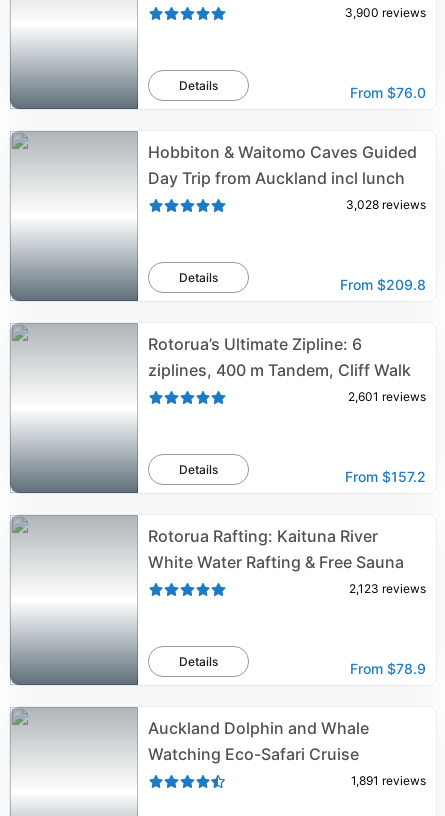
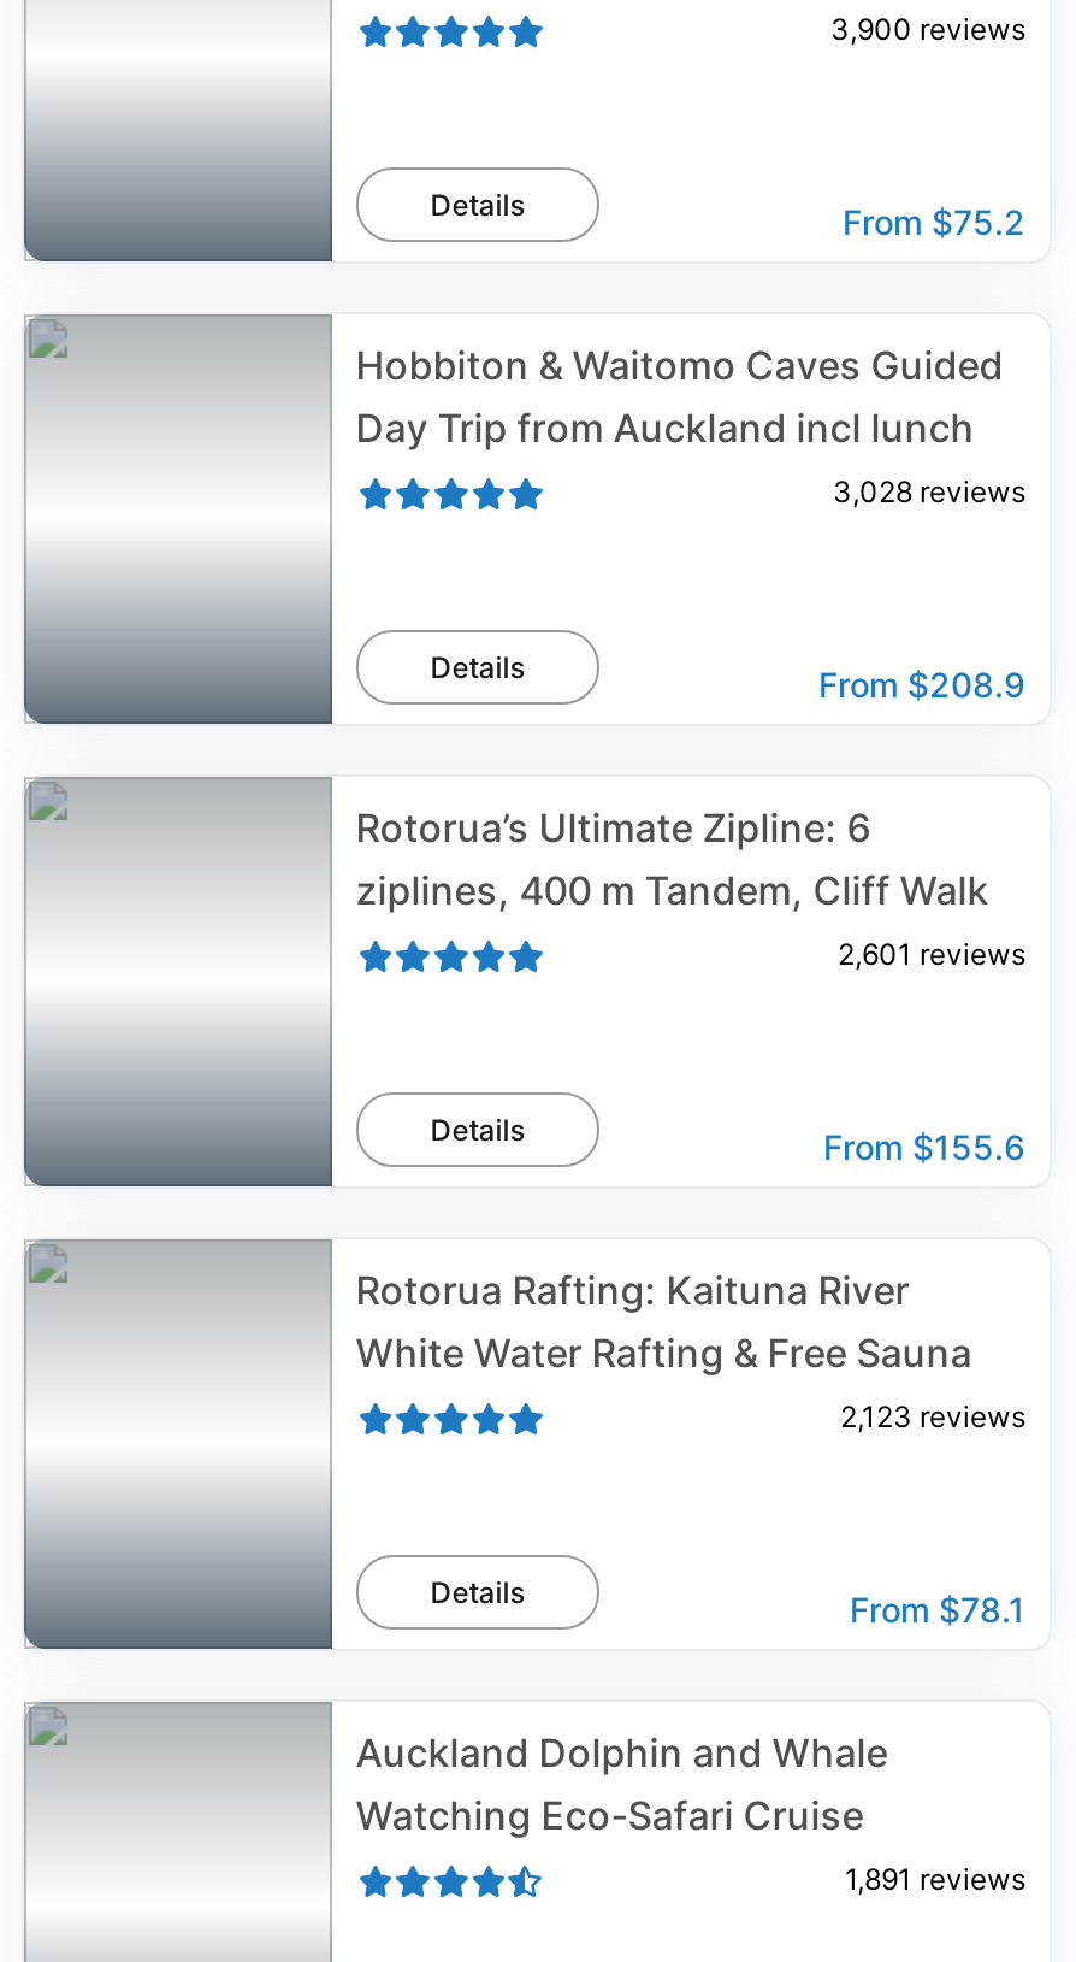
[350,84,426,101] From $76.0 -> [843,201,1025,242] From $75.2
[340,276,426,293] From $209.8 -> [818,664,1025,705] From $208.9
[345,468,426,485] From $157.2 -> [823,1126,1025,1167] From $155.6
[350,660,426,677] From $78.9 -> [850,1589,1025,1630] From $78.1

